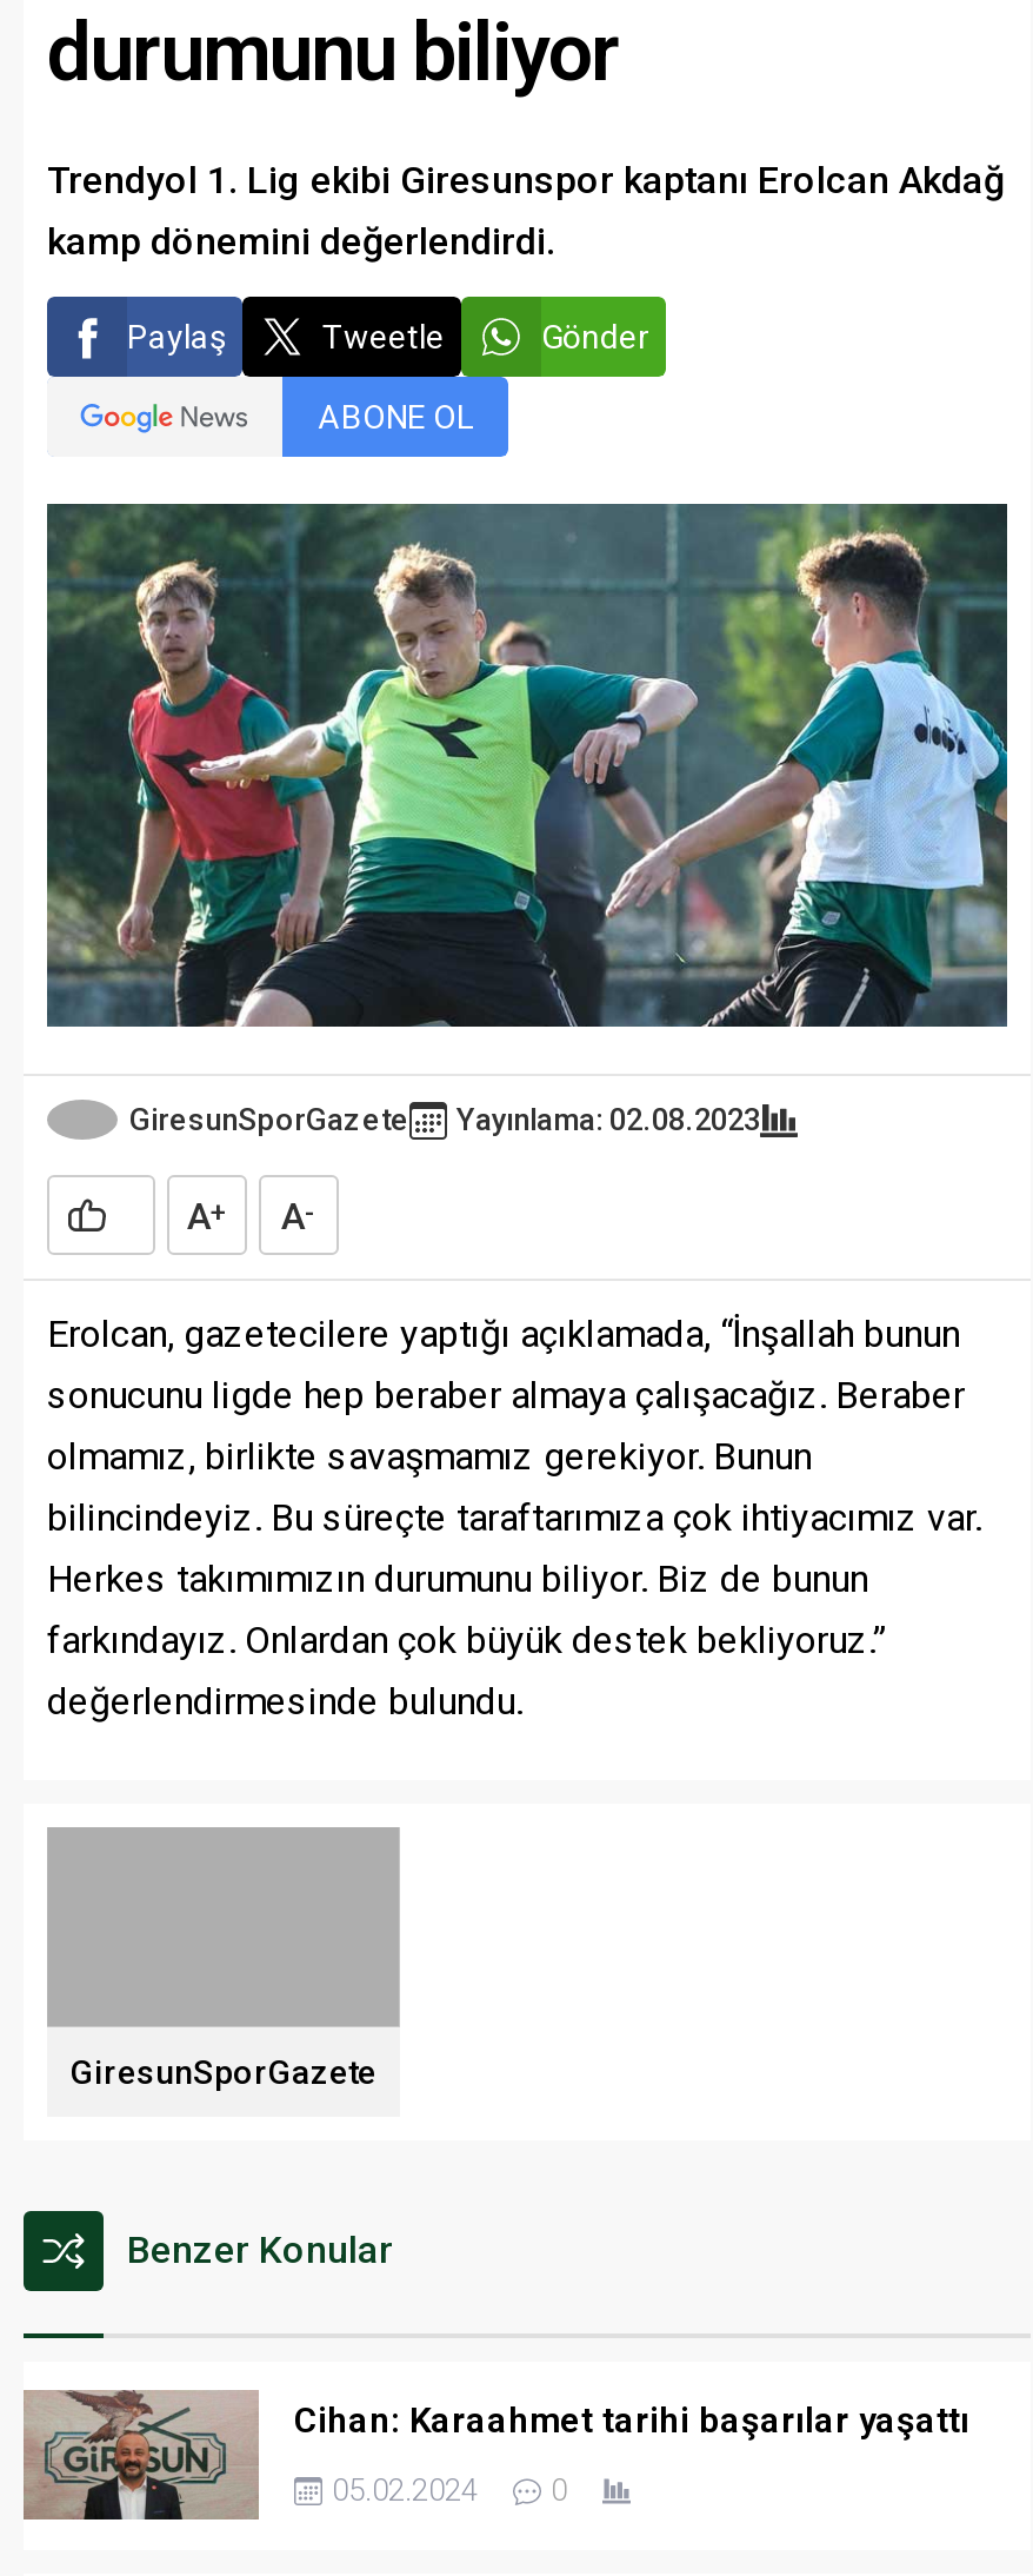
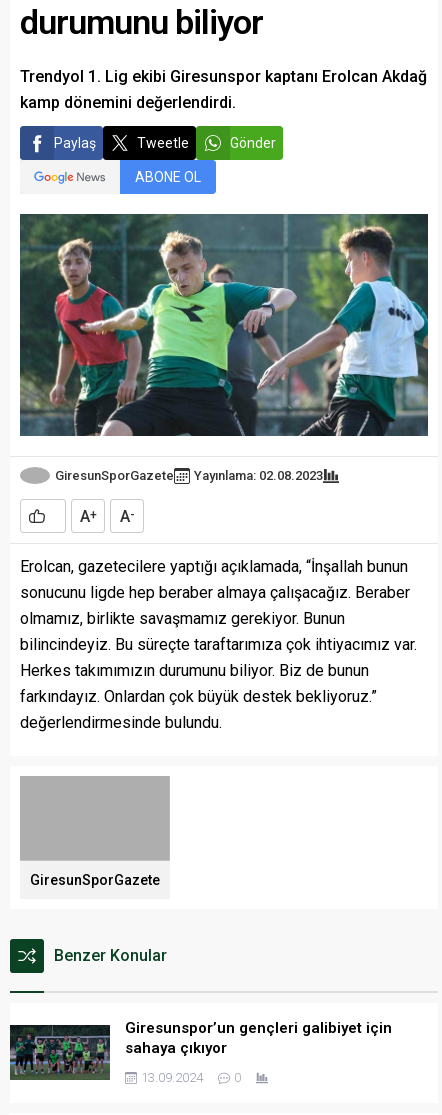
[21,2388,969,2522] [image] | Cihan: Karaahmet tarihi başarılar yaşattı -> [9,1019,392,1090] [image] | Giresunspor’un gençleri galibiyet için | sahaya çıkıyor
[332,2471,478,2507] 05.02.2024 -> [141,1070,203,1085] 13.09.2024

